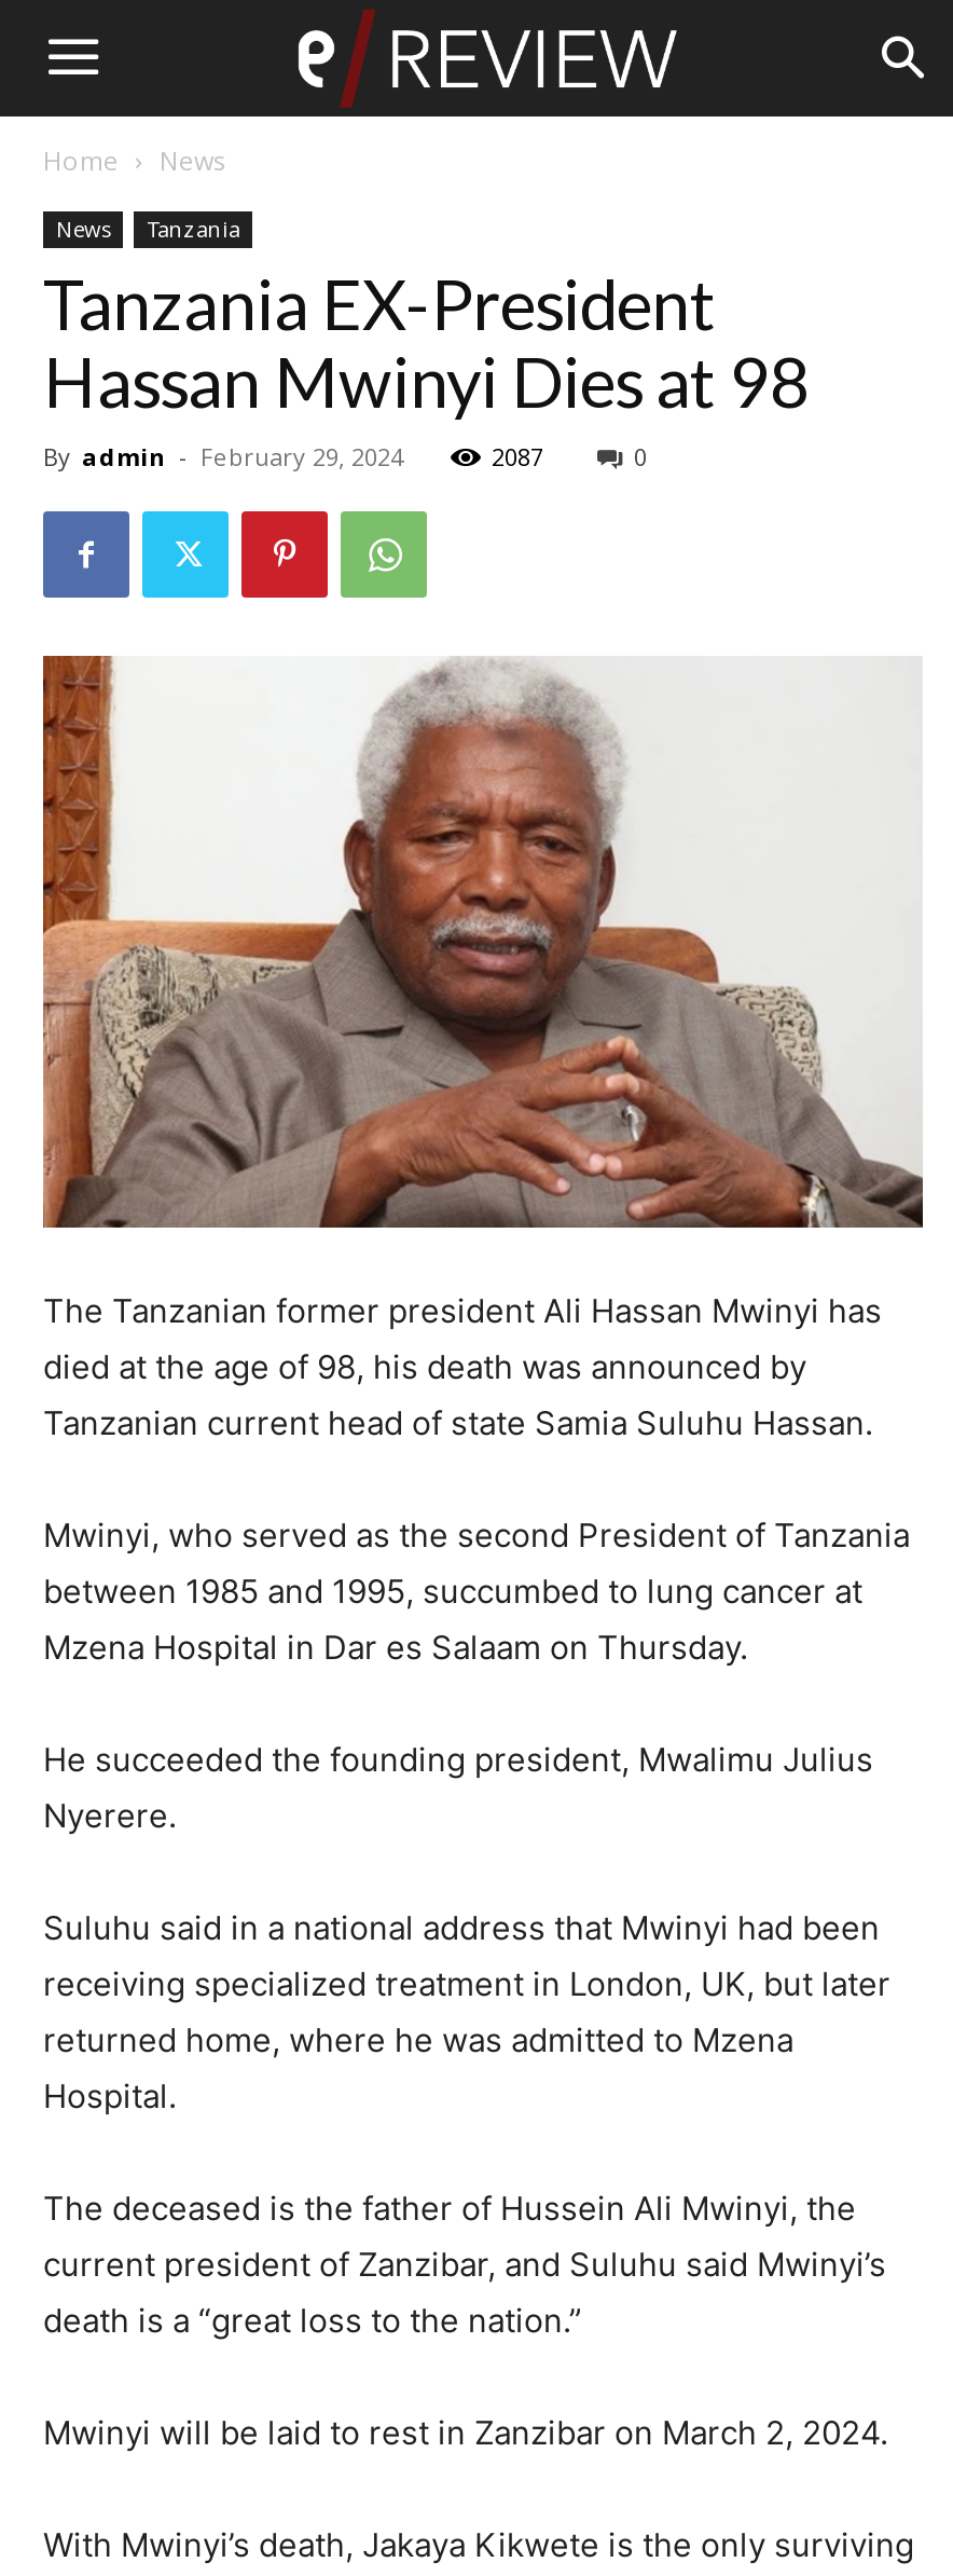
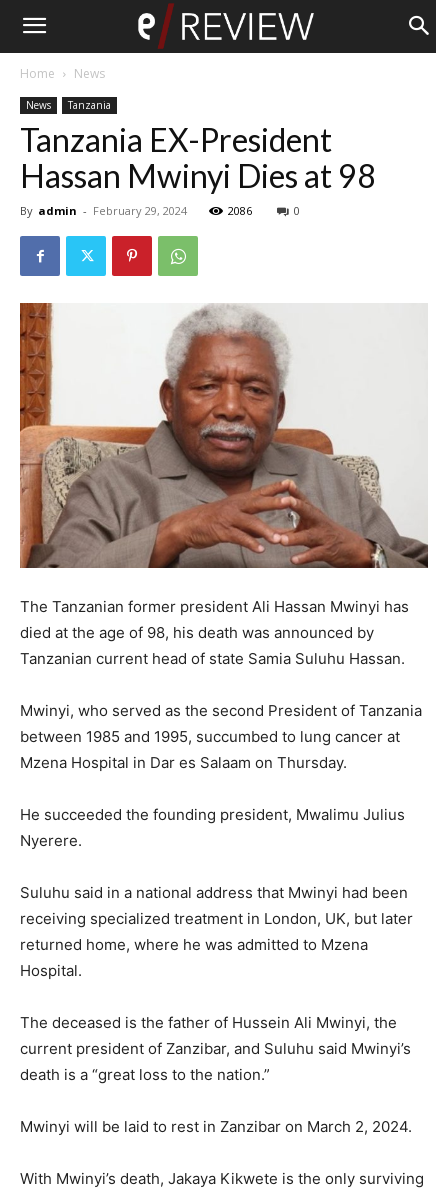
[492,440,543,472] 2087 -> [228,203,252,218] 2086

